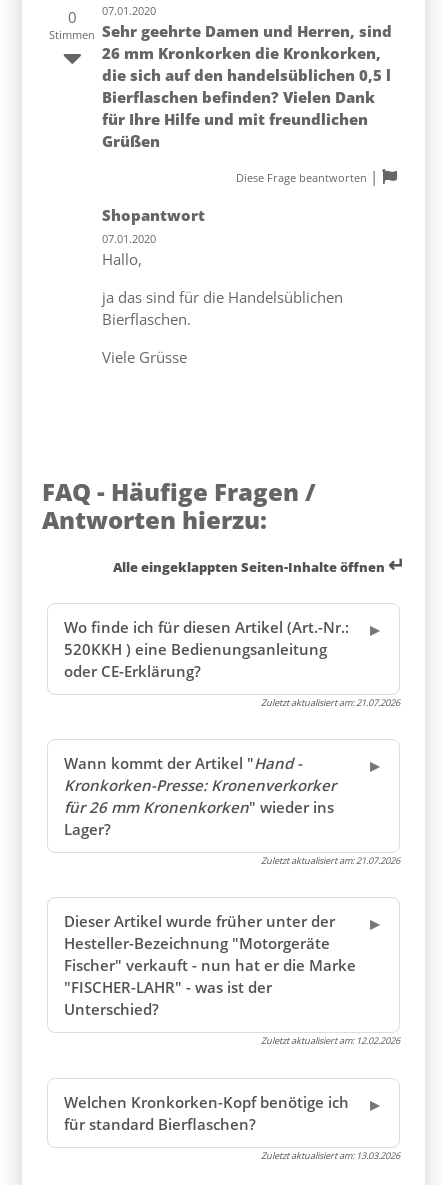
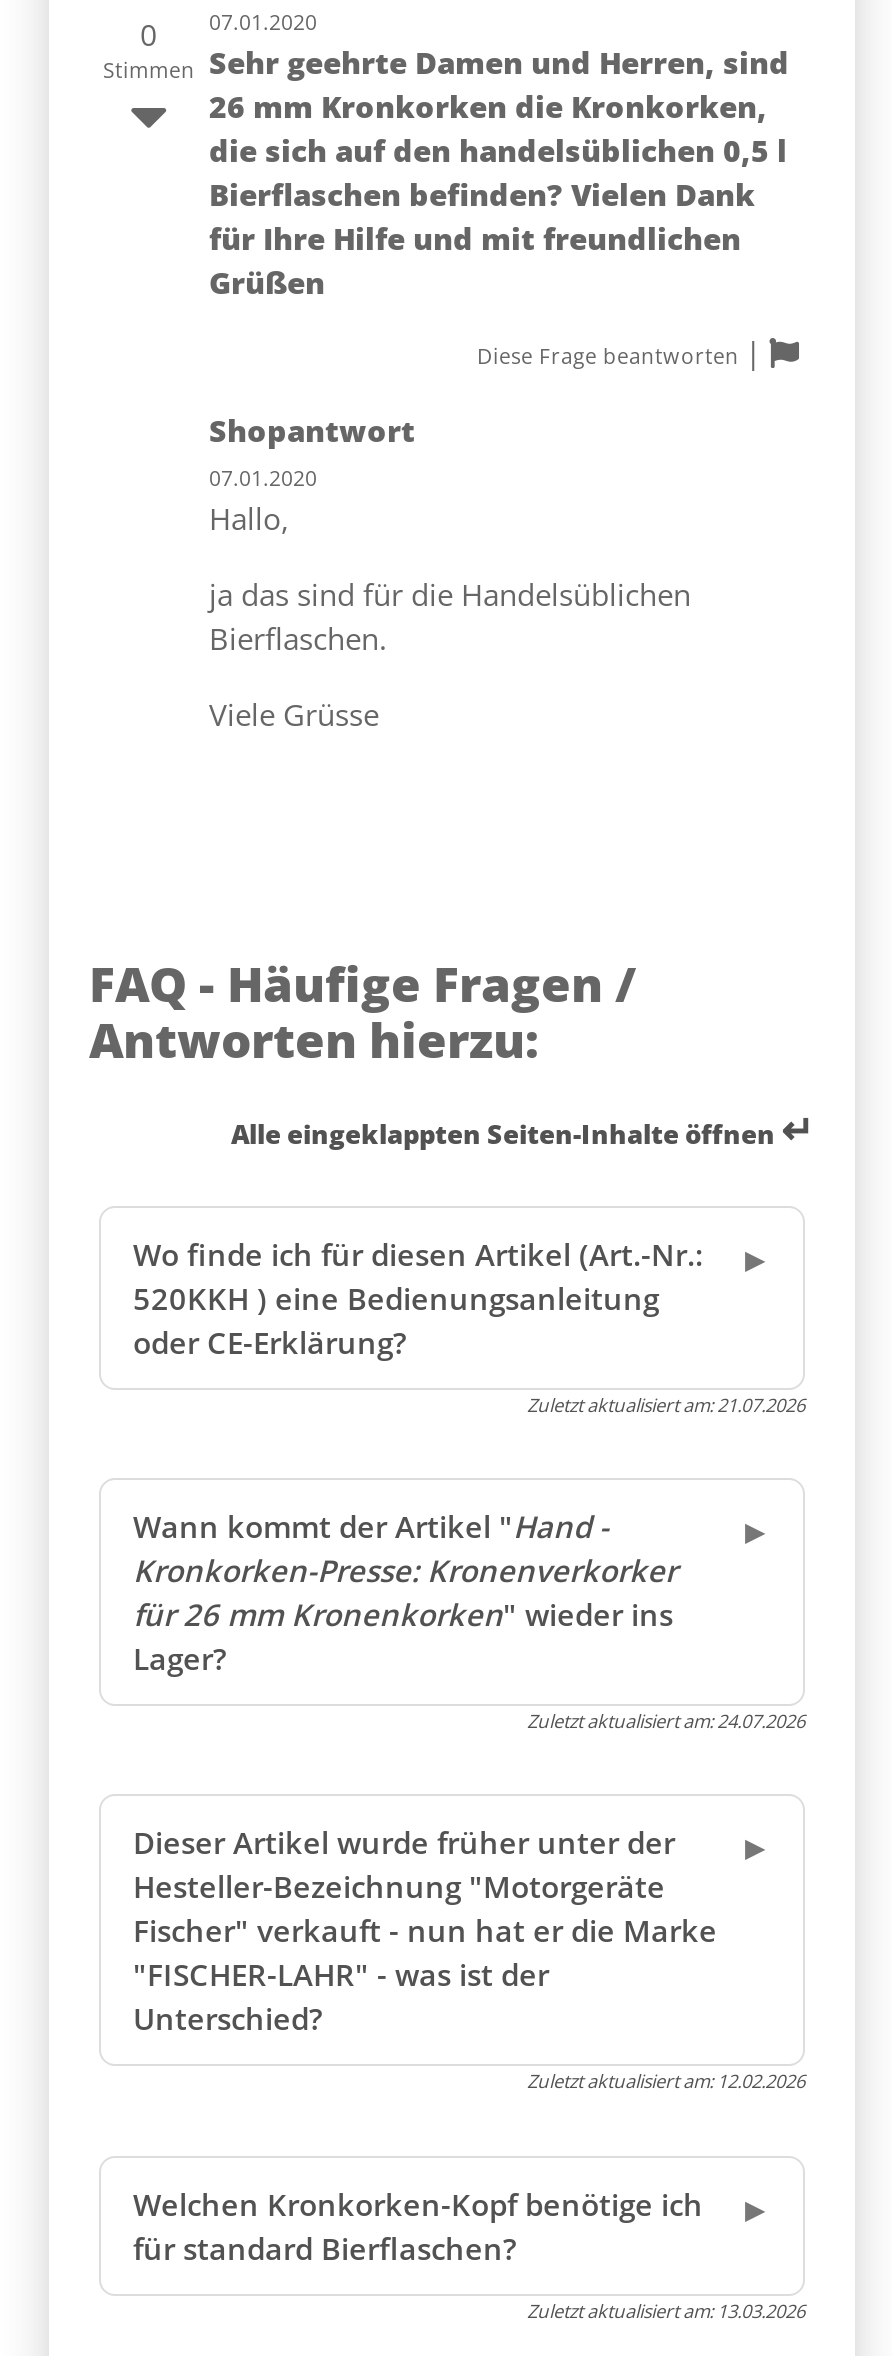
[261,854,400,867] Zuletzt aktualisiert am:21.07.2026 -> [527,1708,805,1734] Zuletzt aktualisiert am:24.07.2026

